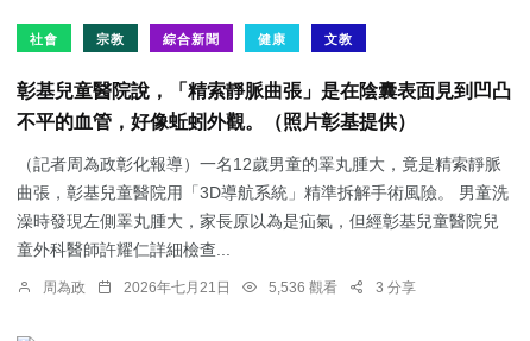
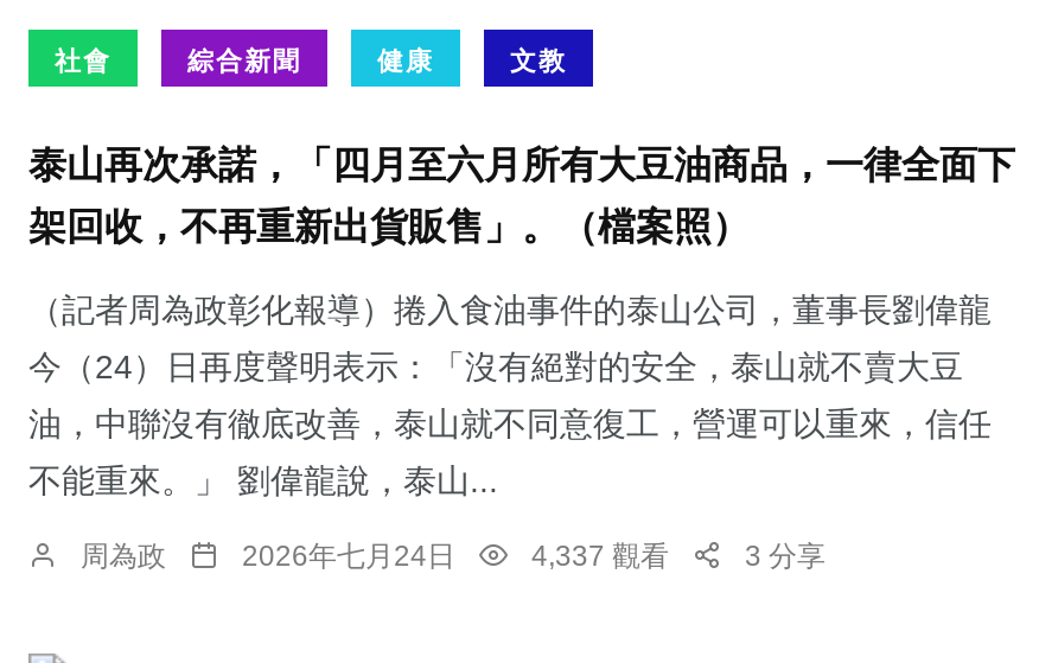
[96,32,125,47] 宗教 -> none
[17,81,511,101] 彰基兒童醫院說，「精索靜脈曲張」是在陰囊表面見到凹凸 -> [28,144,1015,185] 泰山再次承諾，「四月至六月所有大豆油商品，一律全面下
[17,112,416,132] 不平的血管，好像蚯蚓外觀。（照片彰基提供） -> [28,206,750,246] 架回收，不再重新出貨販售」。（檔案照）
[17,155,501,174] （記者周為政彰化報導）一名12歲男童的睪丸腫大，竟是精索靜脈 -> [28,291,992,329] （記者周為政彰化報導）捲入食油事件的泰山公司，董事長劉偉龍
[17,183,509,202] 曲張，彰基兒童醫院用「3D導航系統」精準拆解手術風險。 男童洗 -> [28,348,963,386] 今（24）日再度聲明表示：「沒有絕對的安全，泰山就不賣大豆
[17,212,499,231] 澡時發現左側睪丸腫大，家長原以為是疝氣，但經彰基兒童醫院兒 -> [28,405,992,443] 油，中聯沒有徹底改善，泰山就不同意復工，營運可以重來，信任
[17,240,231,259] 童外科醫師許耀仁詳細檢查... -> [28,462,498,500] 不能重來。」 劉偉龍說，泰山...
[124,280,231,296] 2026年七月21日 -> [242,540,455,574] 2026年七月24日
[269,280,337,296] 5,536 觀看 -> [531,540,669,574] 4,337 觀看

